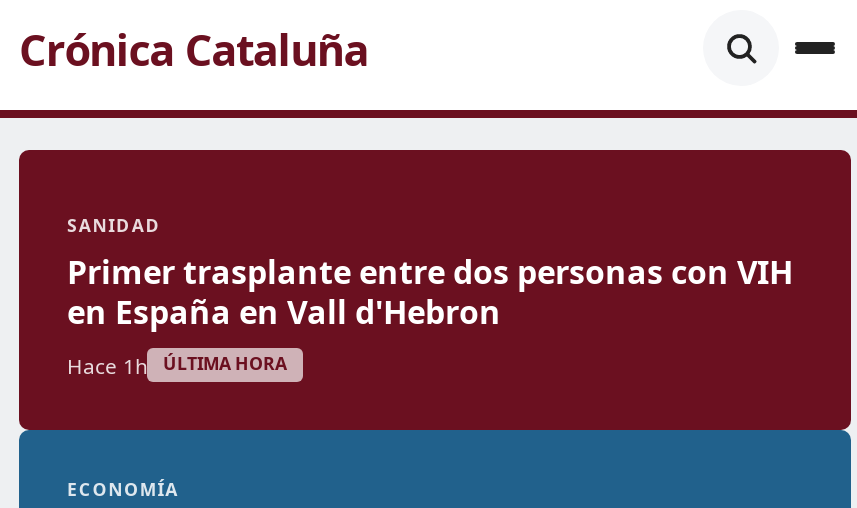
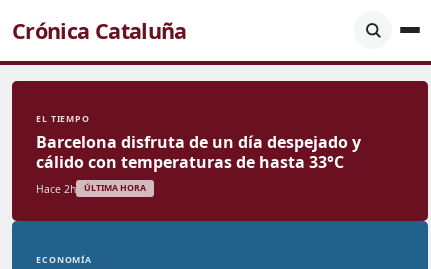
[67,214,793,379] SANIDAD | Primer trasplante entre dos personas con VIH | en España en Vall d'Hebron | Hace 1h -> [36,113,361,195] EL TIEMPO | Barcelona disfruta de un día despejado y | cálido con temperaturas de hasta 33°C | Hace 2h

